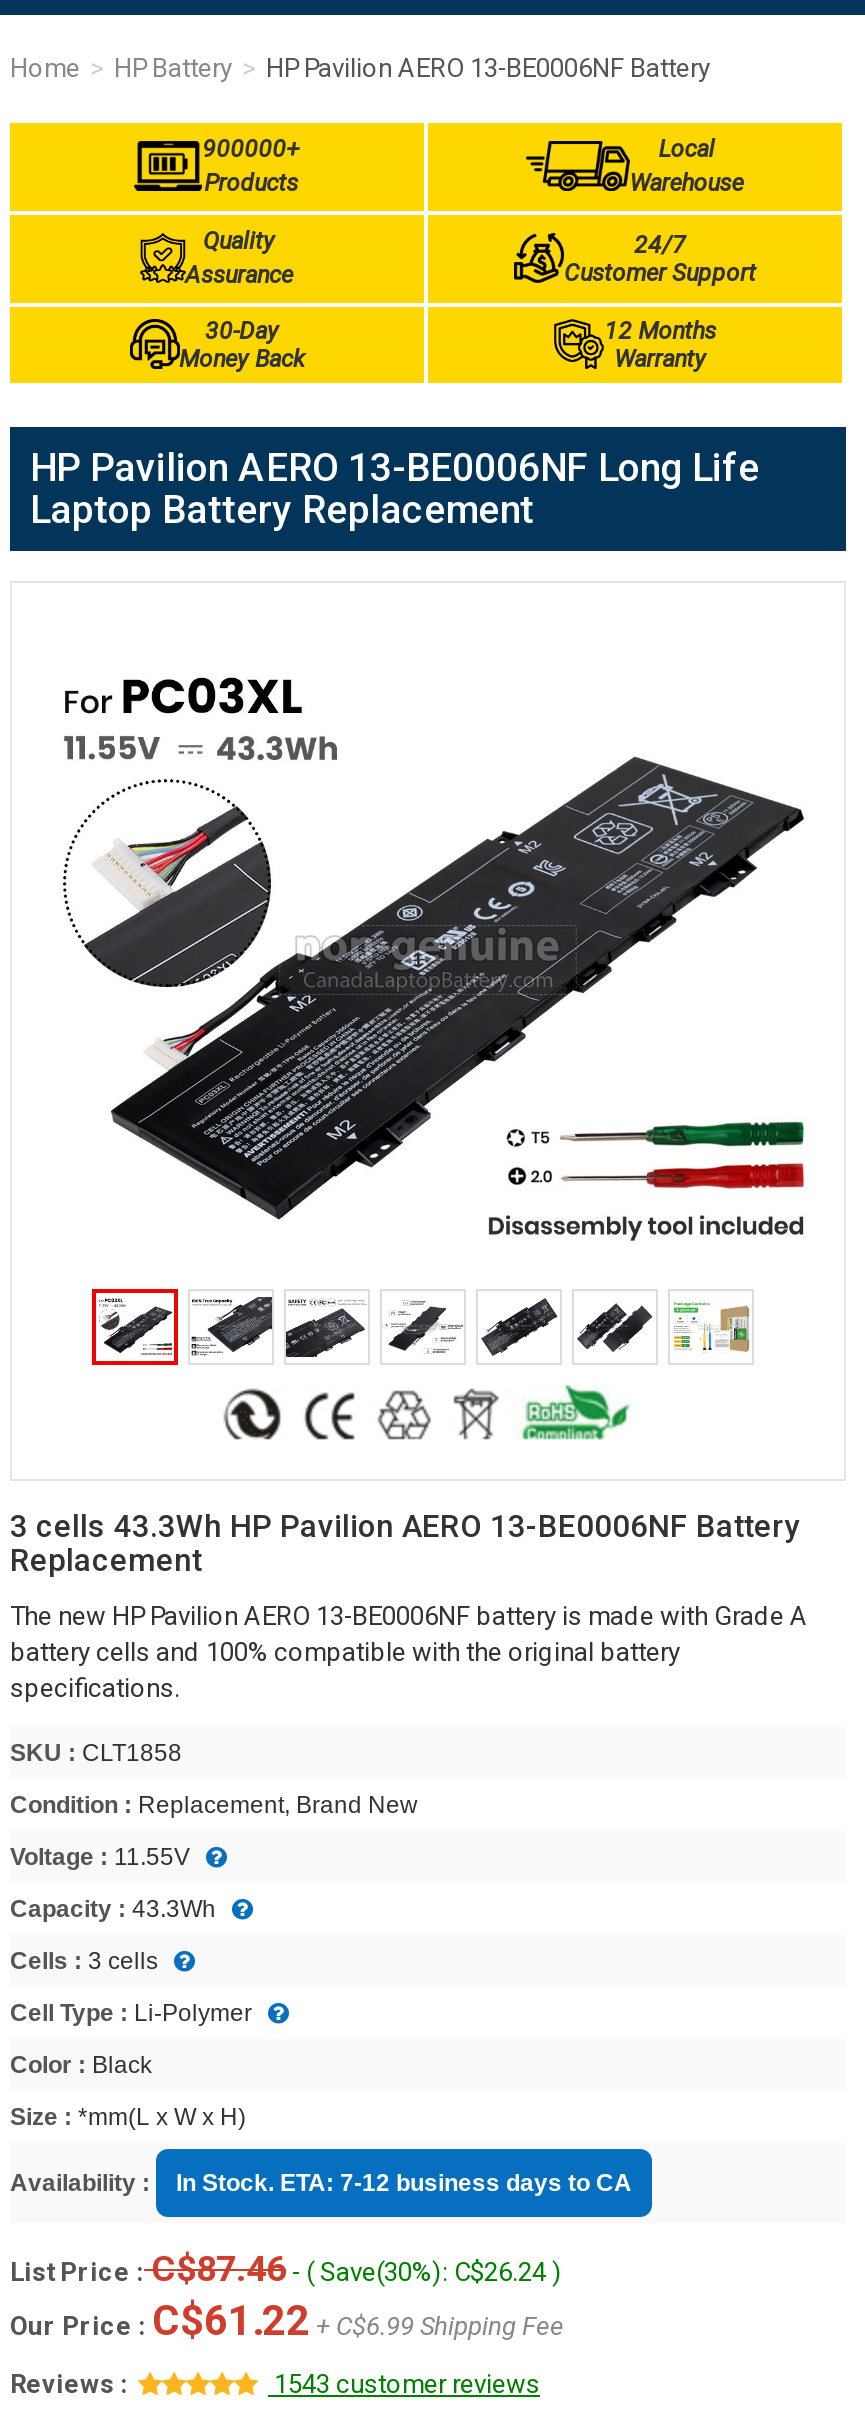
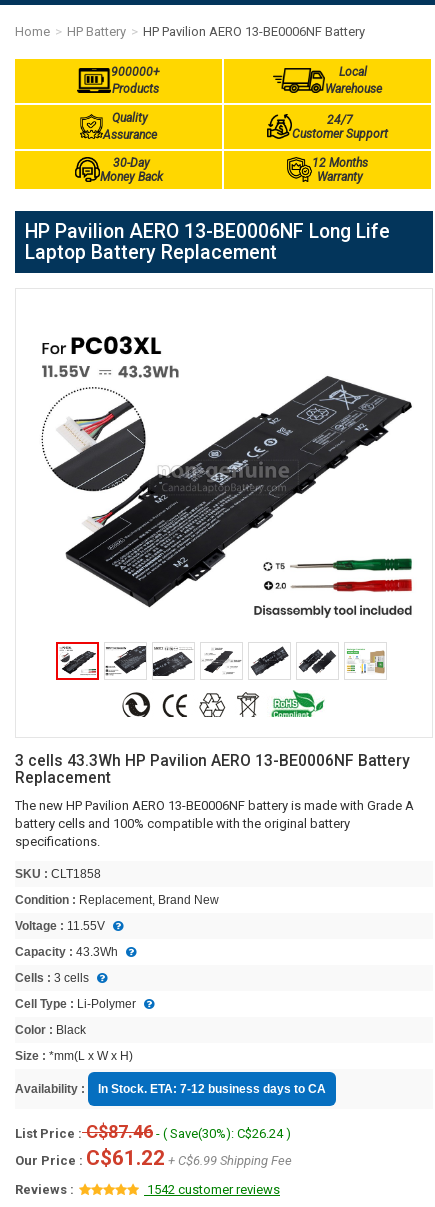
[268,2369,540,2399] 1543 customer reviews -> [144,1182,280,1197] 1542 customer reviews

